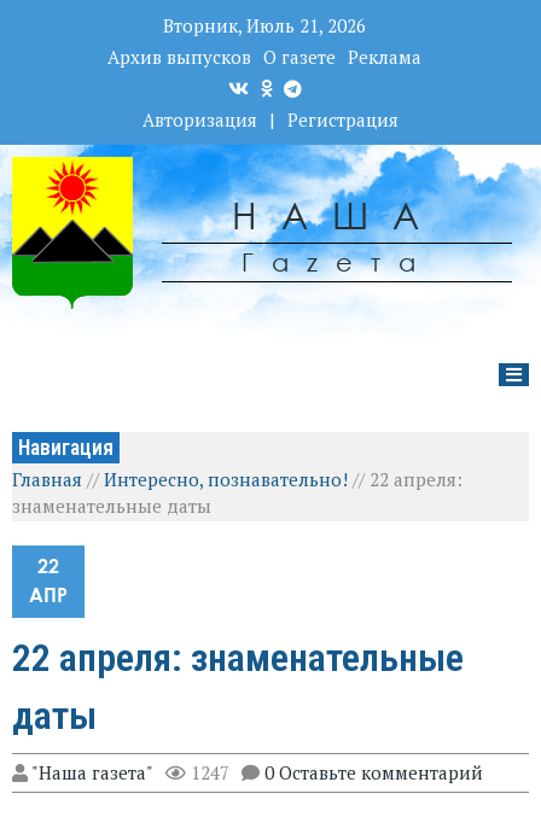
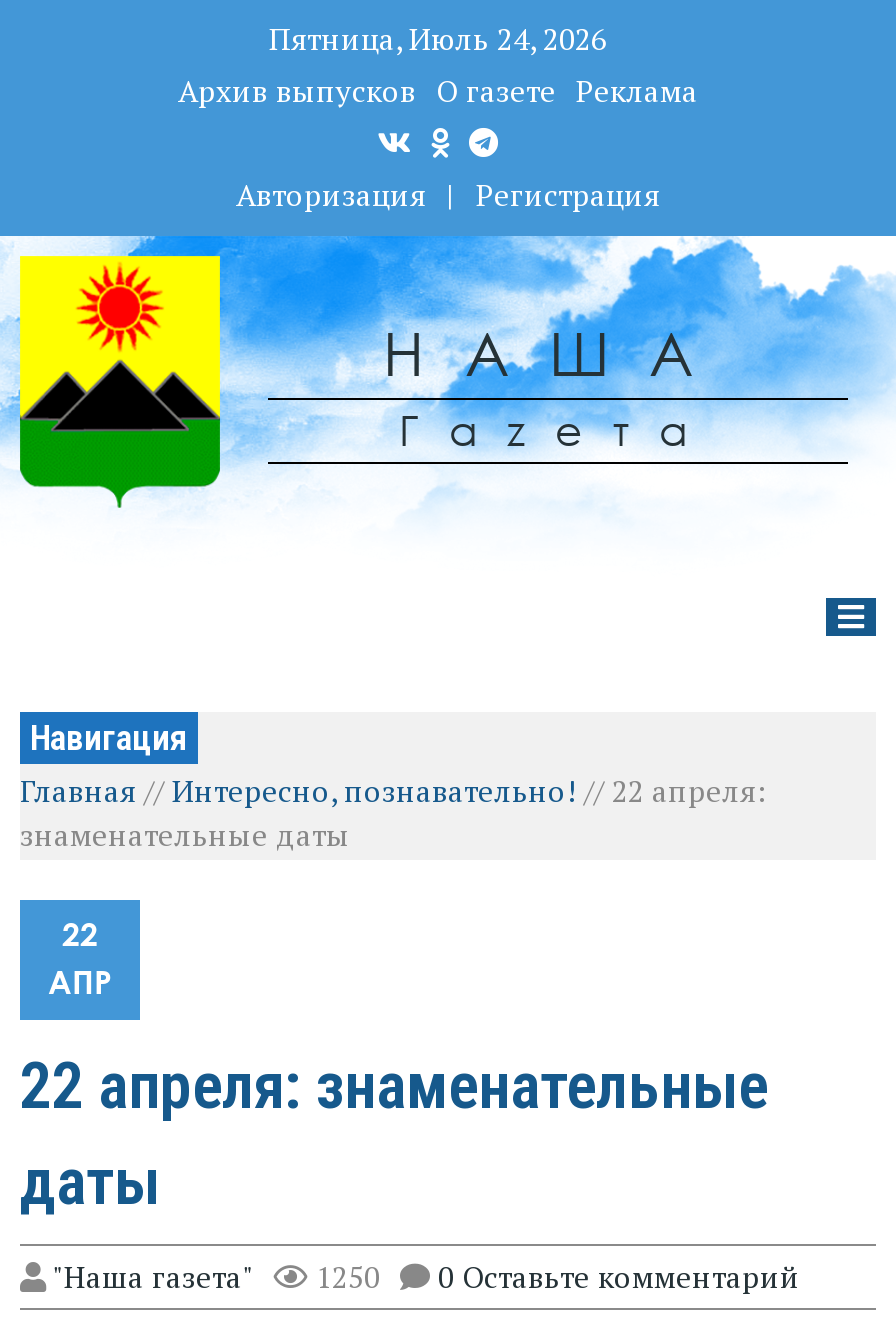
[163,13,366,37] Вторник, Июль 21, 2026 -> [269,18,607,58] Пятница, Июль 24, 2026
[31,760,483,784] "Наша газета" 1247 0 Оставьте комментарий -> [52,1256,800,1296] "Наша газета" 1250 0 Оставьте комментарий

